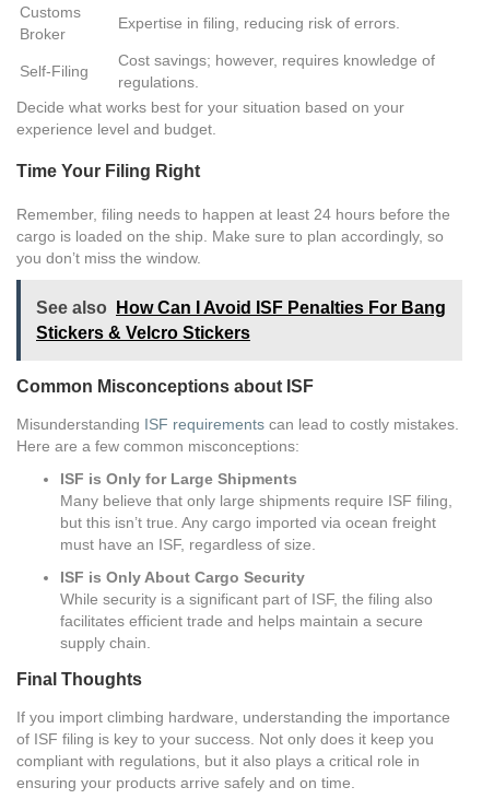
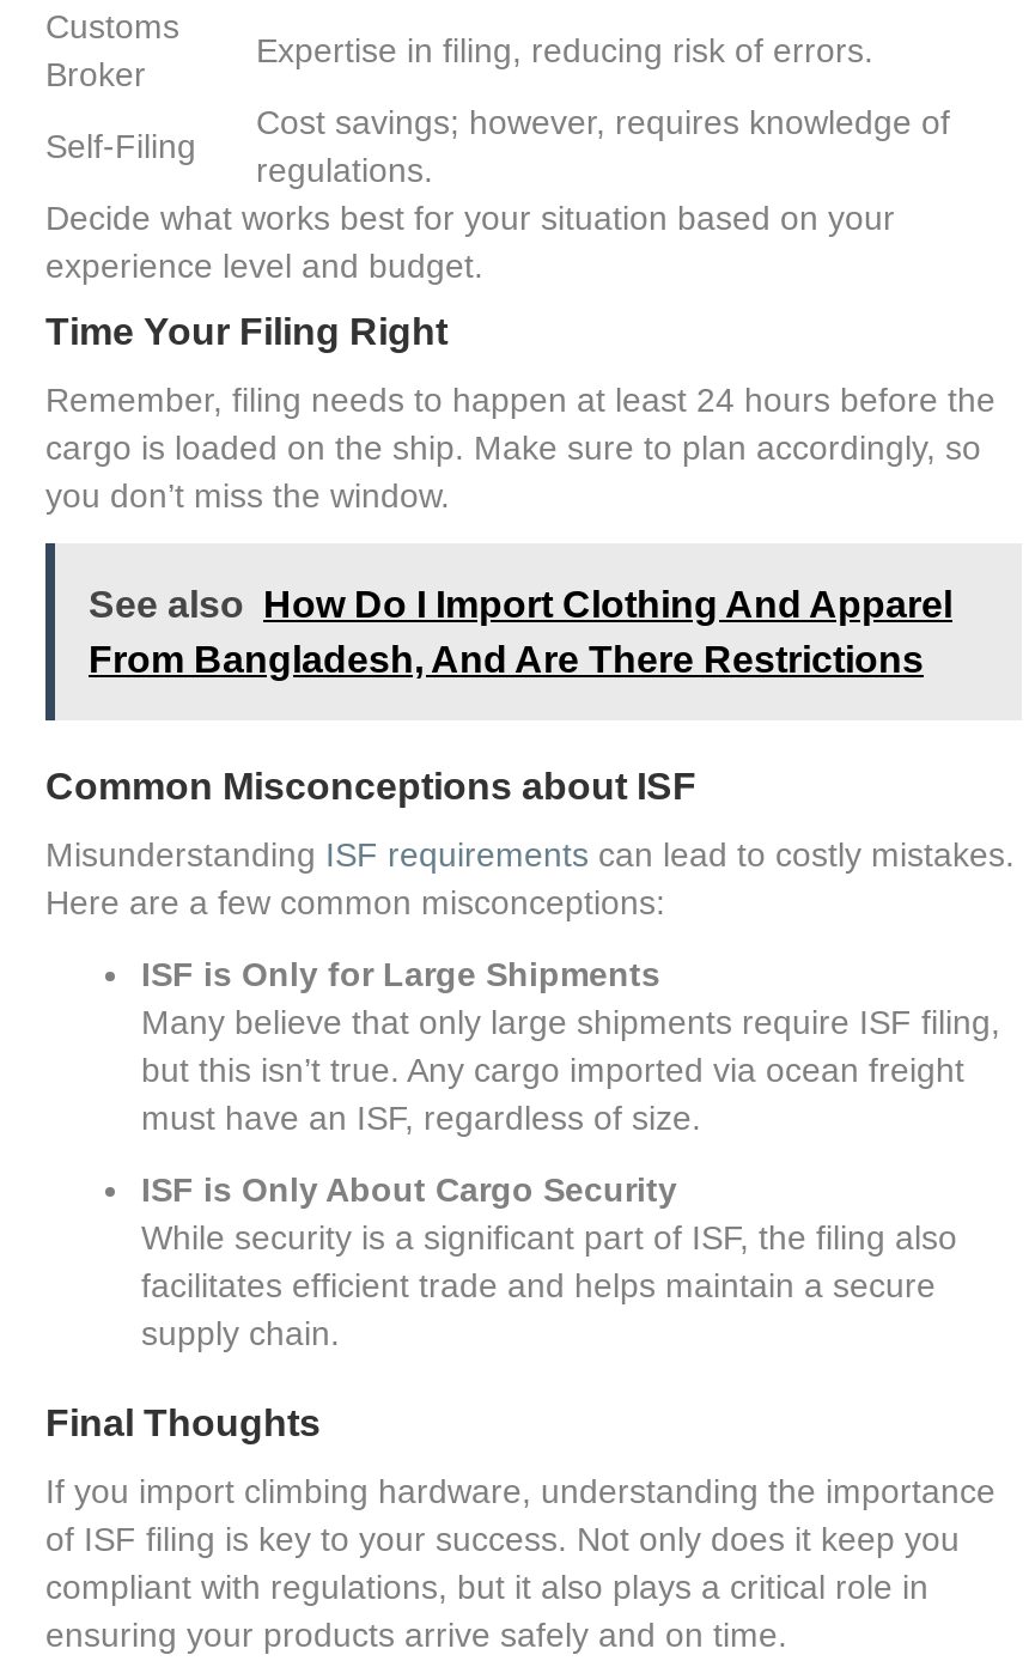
[36,299,446,342] See also How Can I Avoid ISF Penalties For Bang | Stickers & Velcro Stickers -> [89,583,952,679] See also How Do I Import Clothing And Apparel | From Bangladesh, And Are There Restrictions

